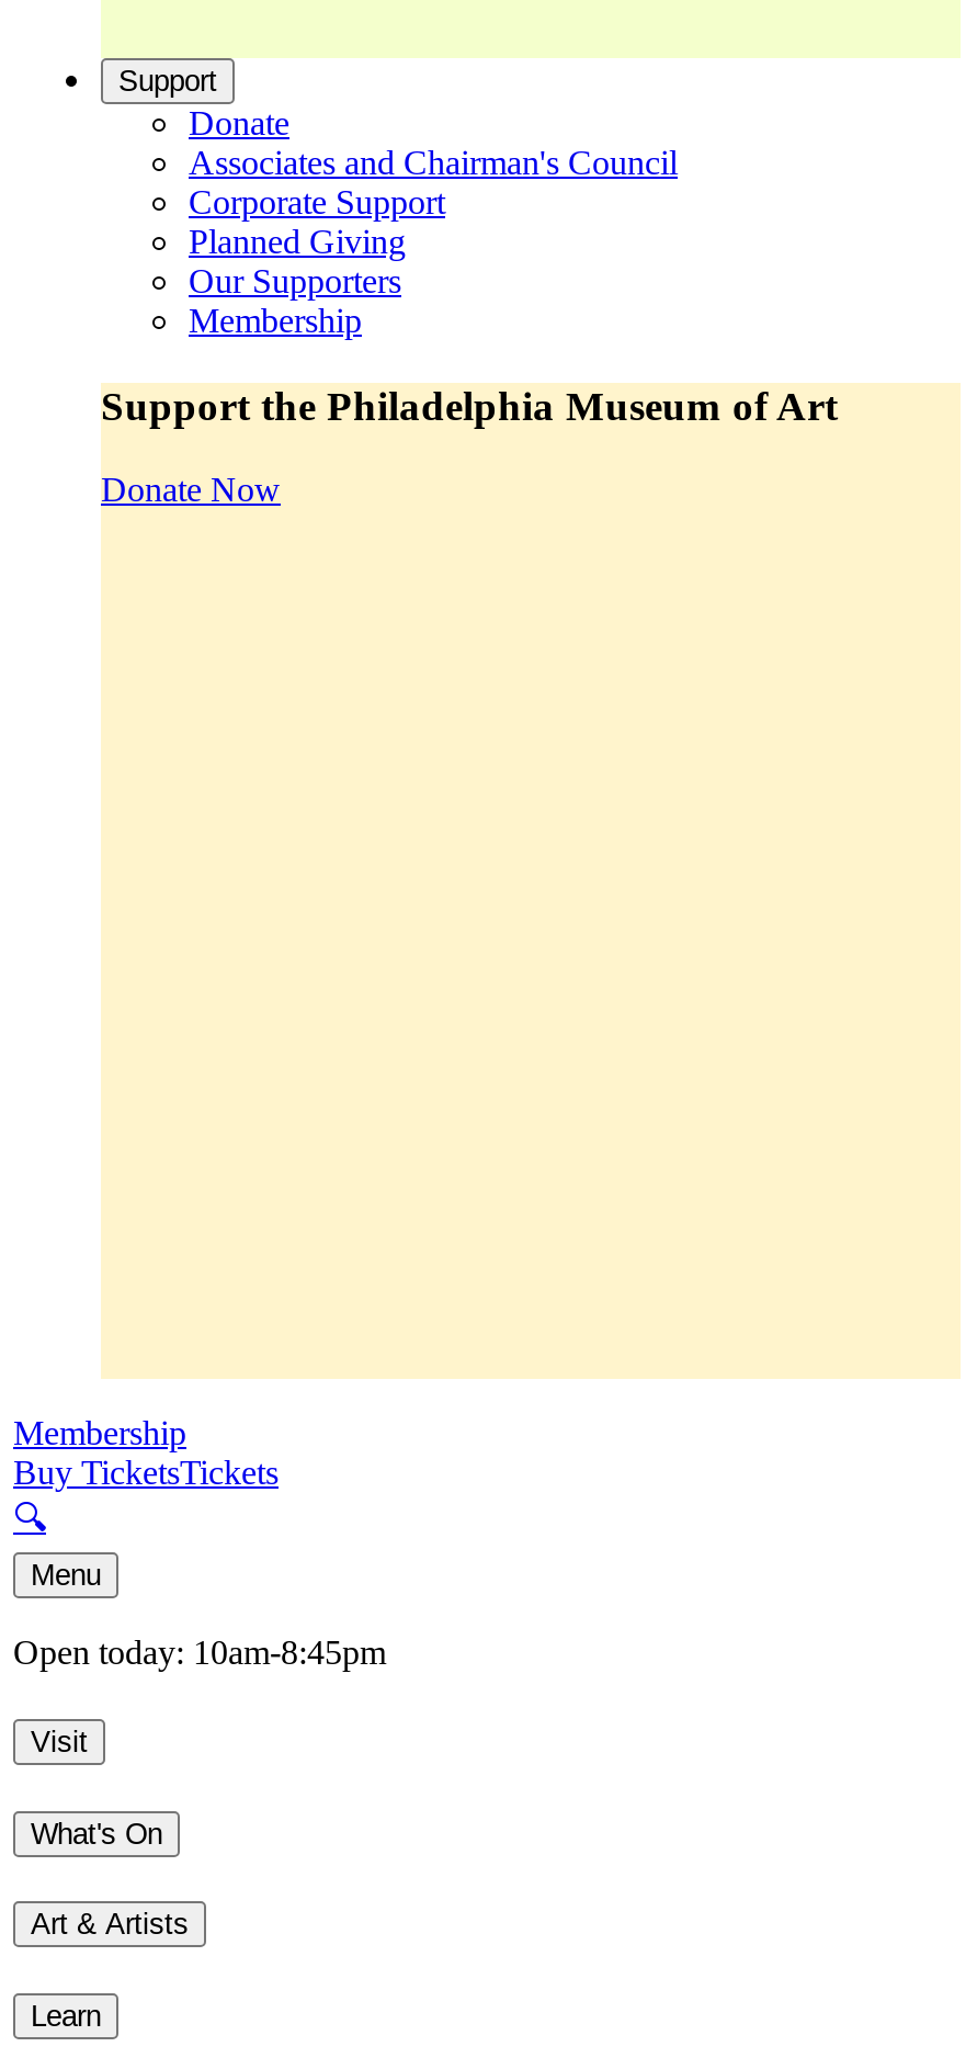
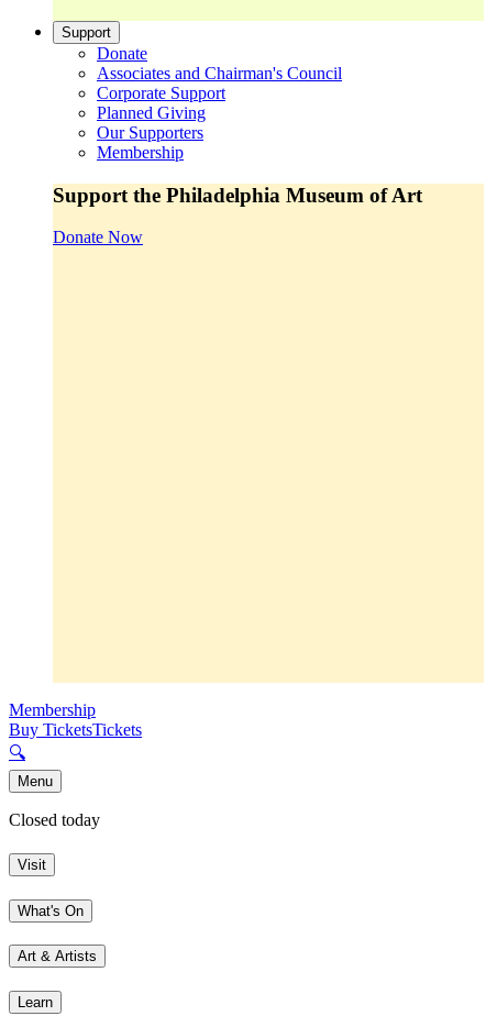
[13,1634,386,1671] Open today: 10am-8:45pm -> [9,811,100,829] Closed today

